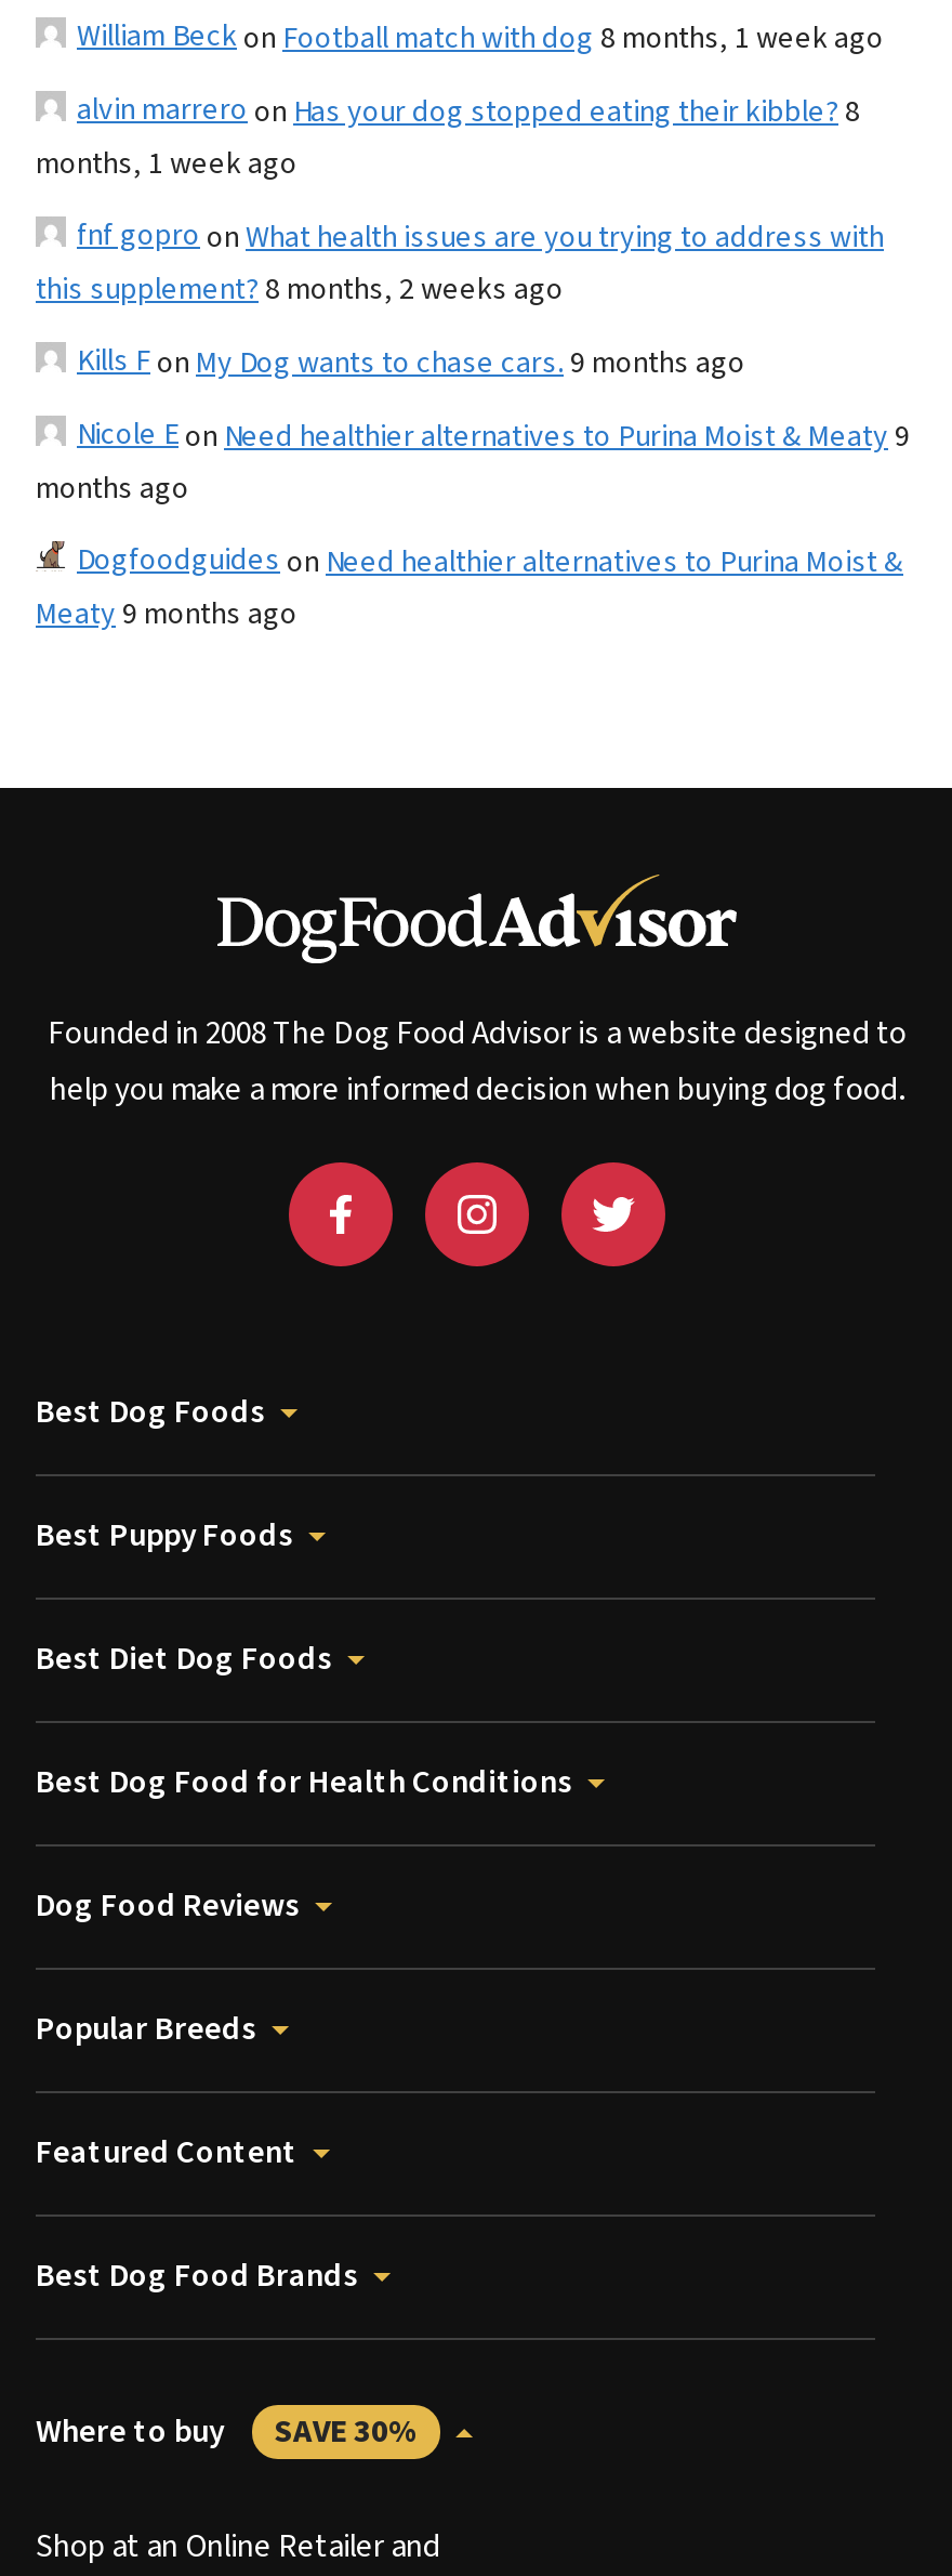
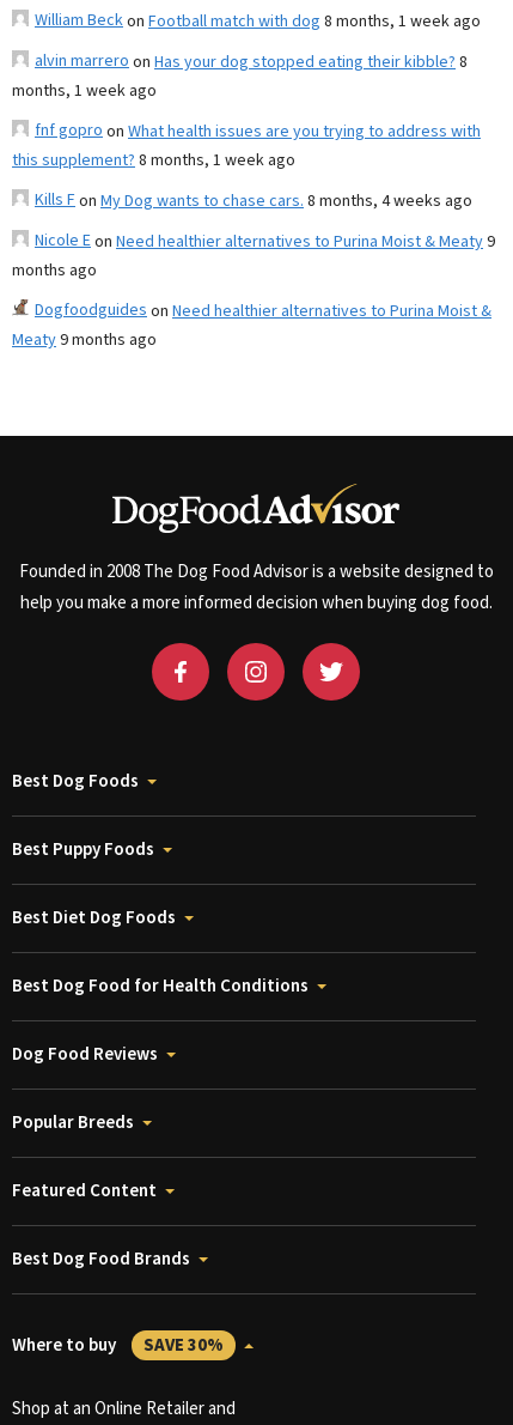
[36,268,564,311] this supplement? 8 months, 2 weeks ago -> [12,148,295,172] this supplement? 8 months, 1 week ago
[77,339,745,385] Kills Fon My Dog wants to chase cars. 9 months ago -> [35,188,472,213] Kills Fon My Dog wants to chase cars. 8 months, 4 weeks ago

